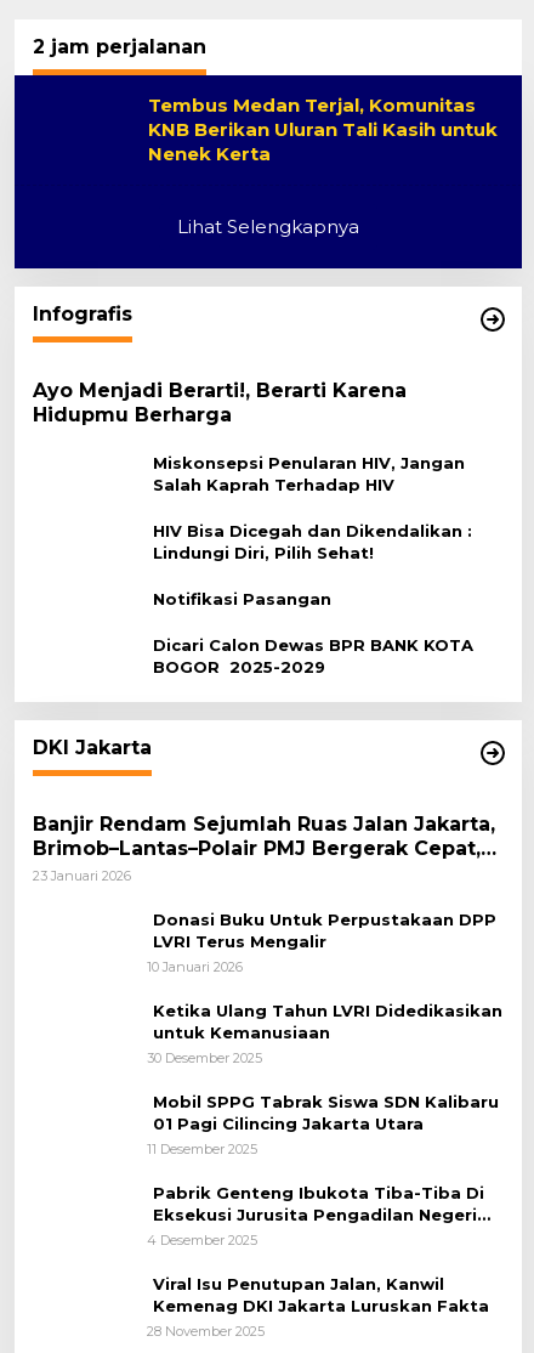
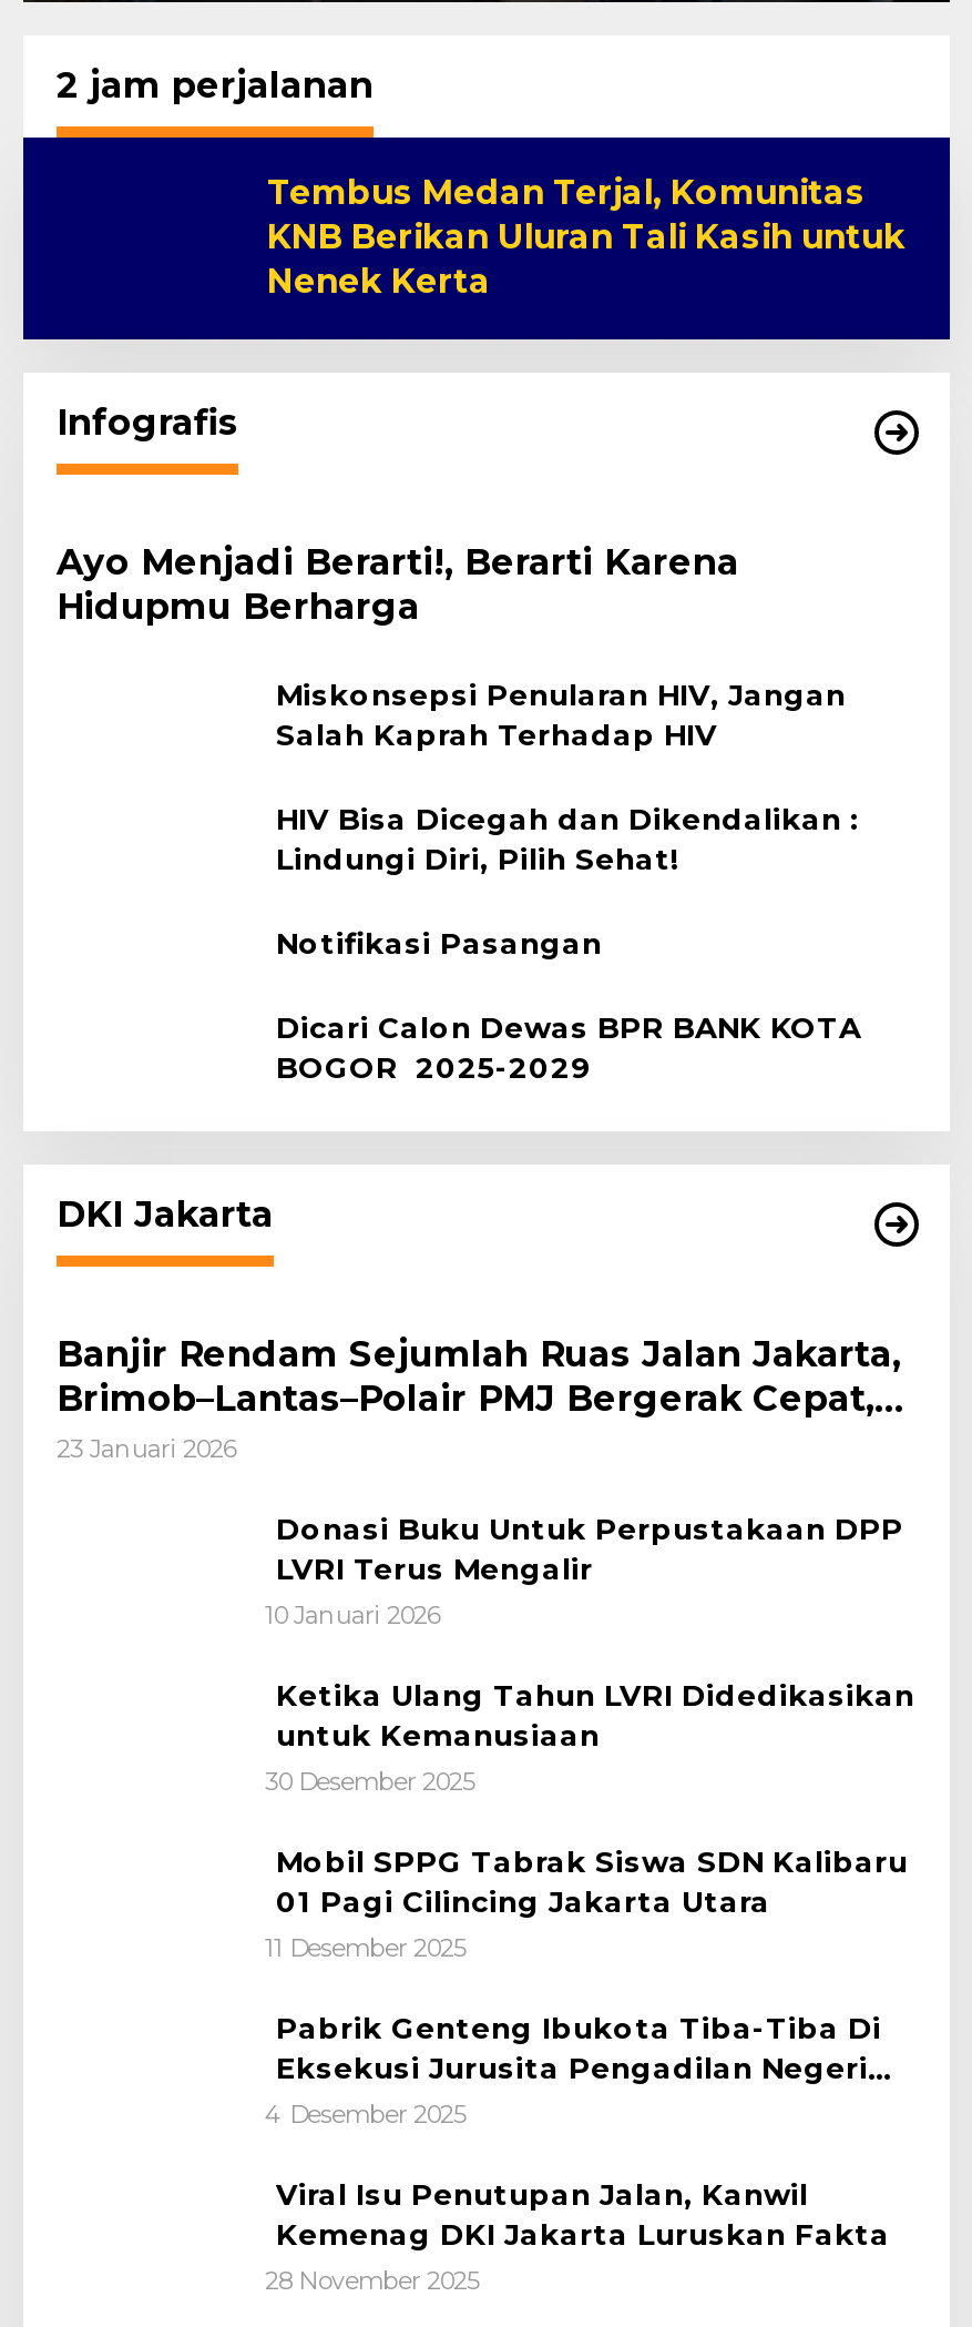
[177,215,359,238] Lihat Selengkapnya -> none

